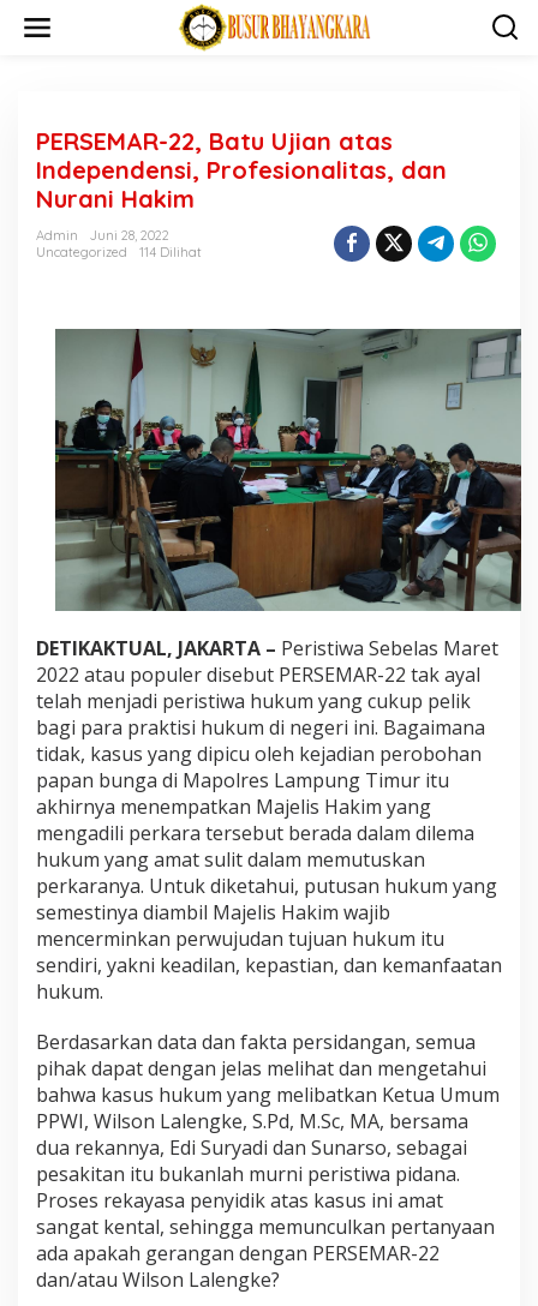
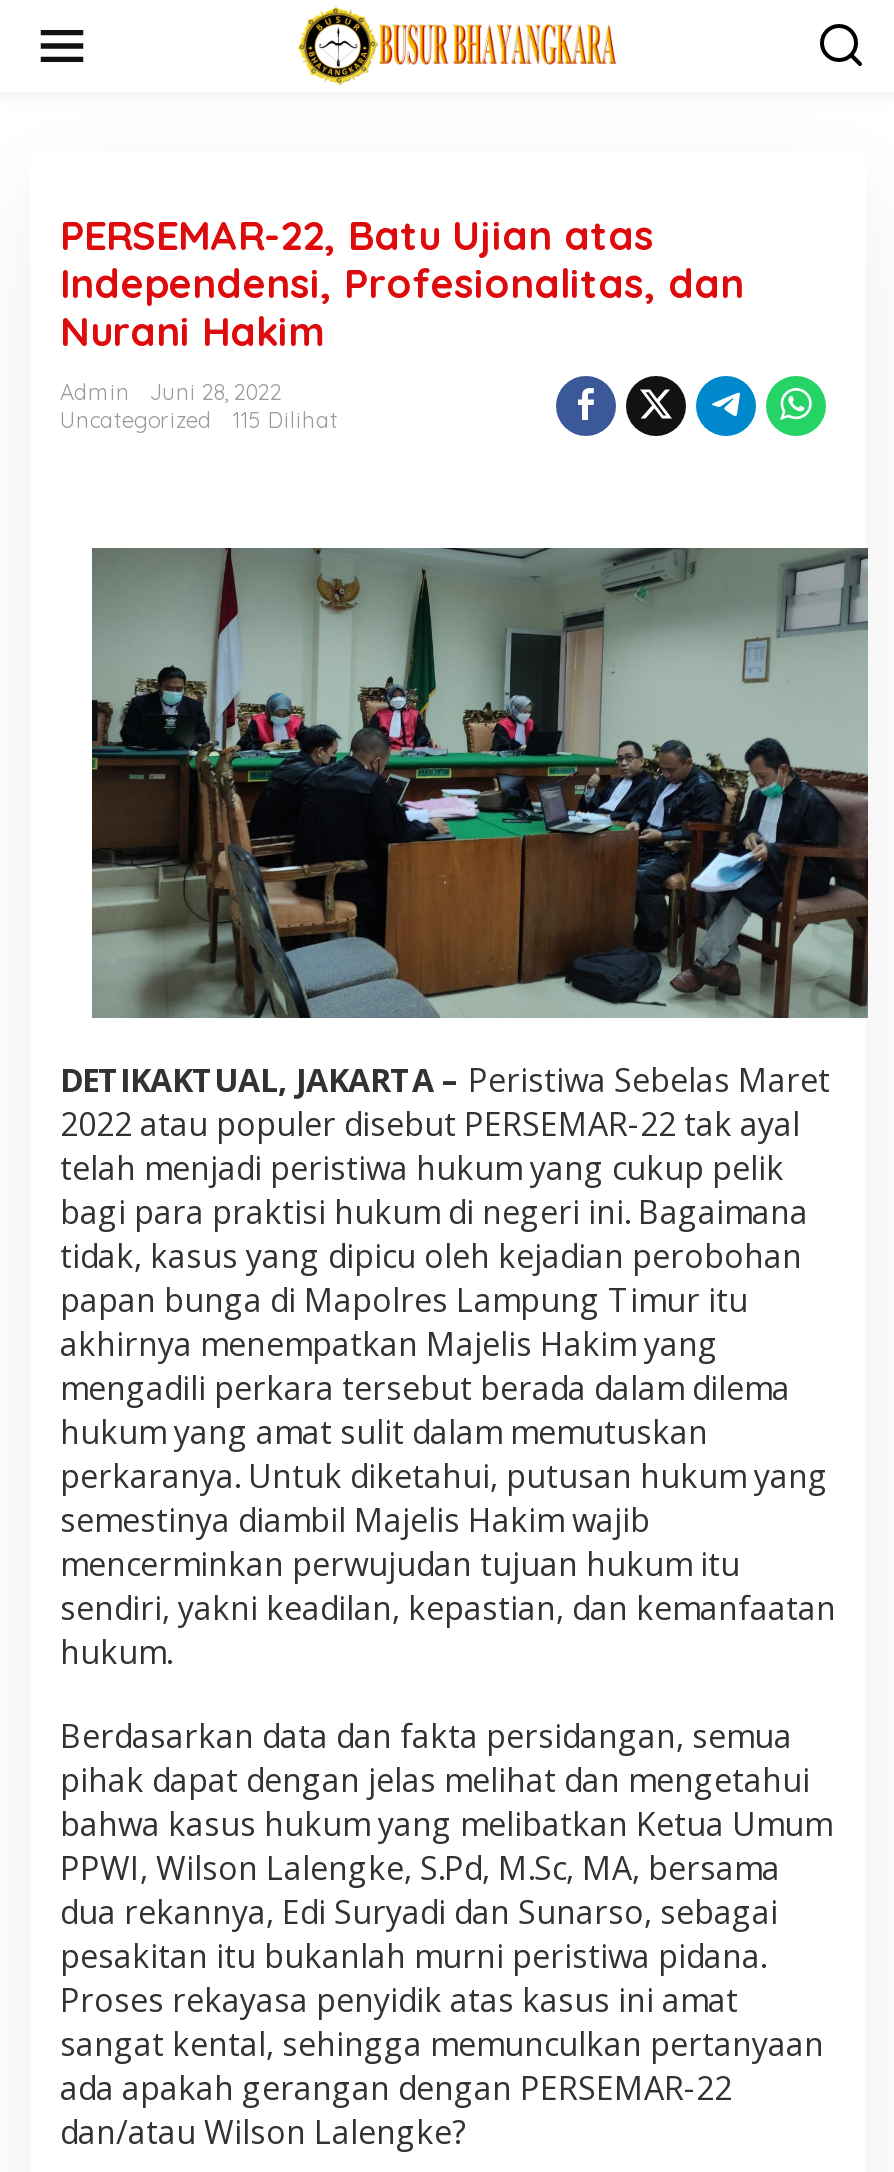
[139,244,202,260] 114 Dilihat -> [232,406,338,434] 115 Dilihat

